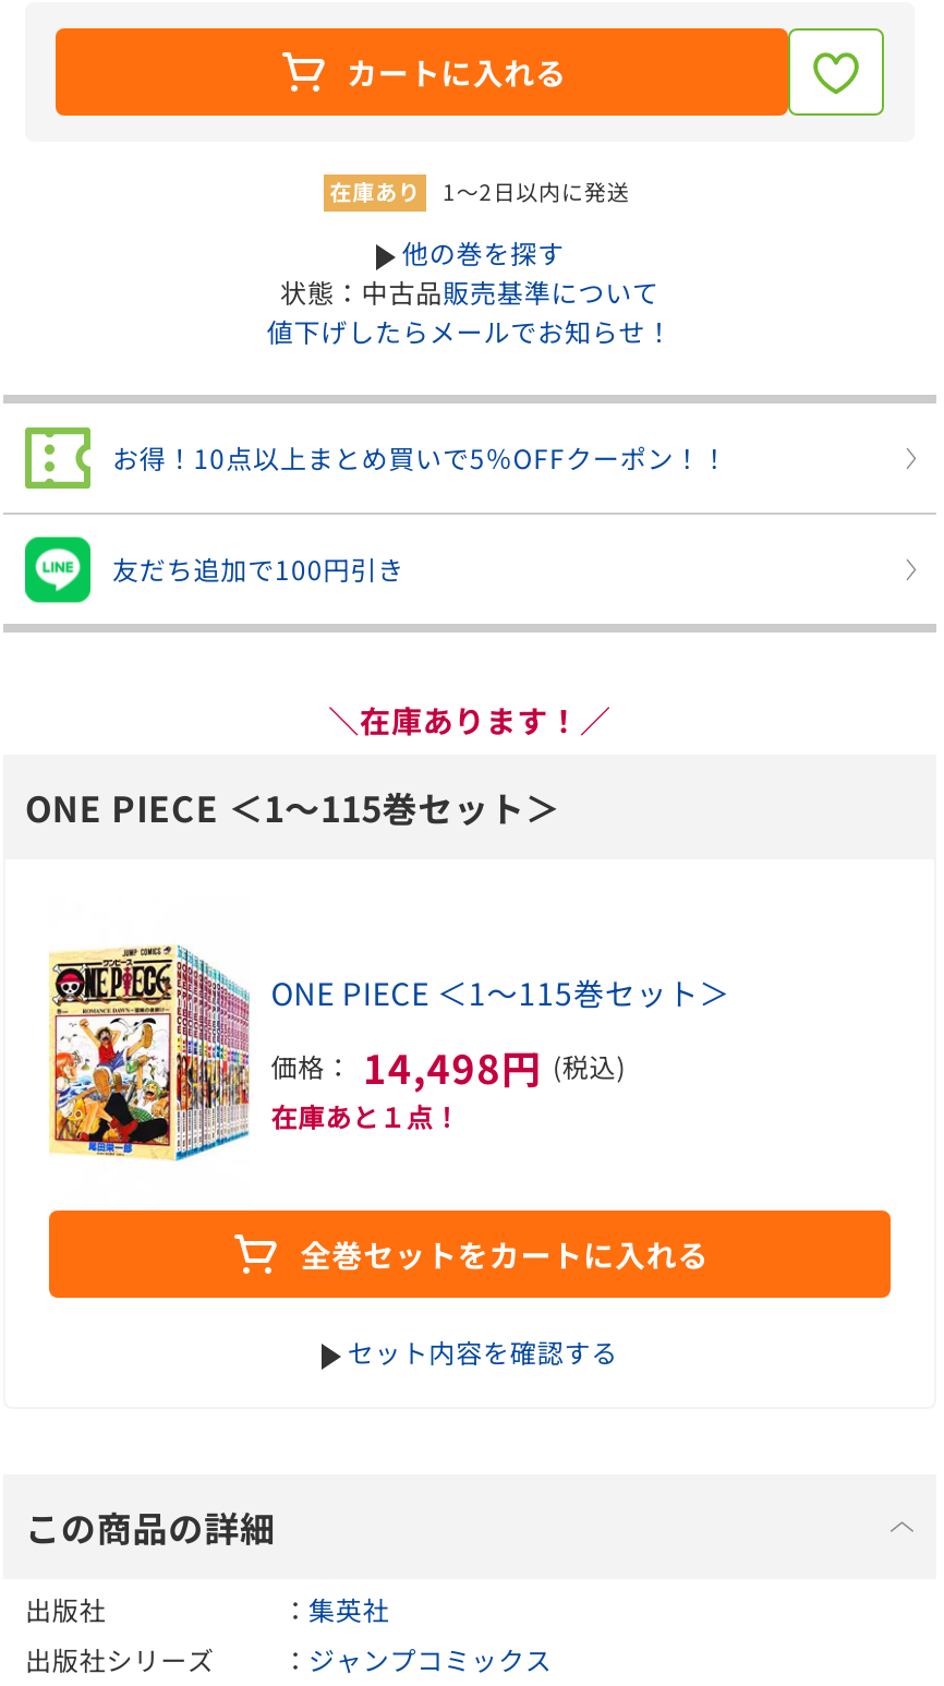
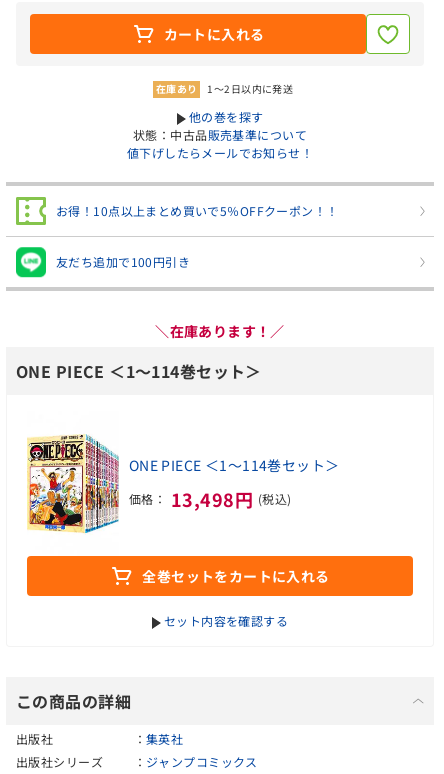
[25,781,561,834] ONE PIECE ＜1～115巻セット＞ -> [16,359,262,383] ONE PIECE ＜1～114巻セット＞
[271,970,731,1133] ONE PIECE ＜1～115巻セット＞ | 価格： 14,498円 (税込) | 在庫あと１点！ -> [129,455,340,512] ONE PIECE ＜1～114巻セット＞ | 価格： 13,498円 (税込)

